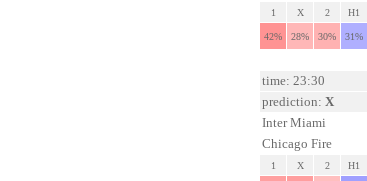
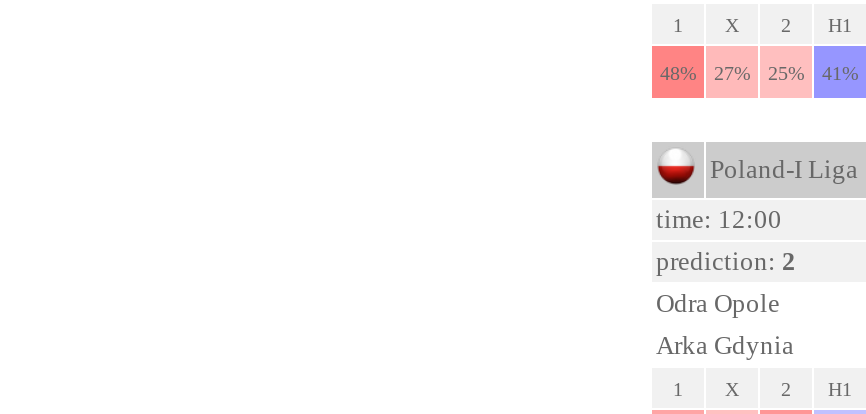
[262,31,363,151] 42% | 28% | 30% | 31% | time: 23:30 | prediction: X | Inter Miami | Chicago Fire -> [656,63,858,361] 48% | 27% | 25% | 41% | Poland-I Liga | time: 12:00 | prediction: 2 | Odra Opole | Arka Gdynia

